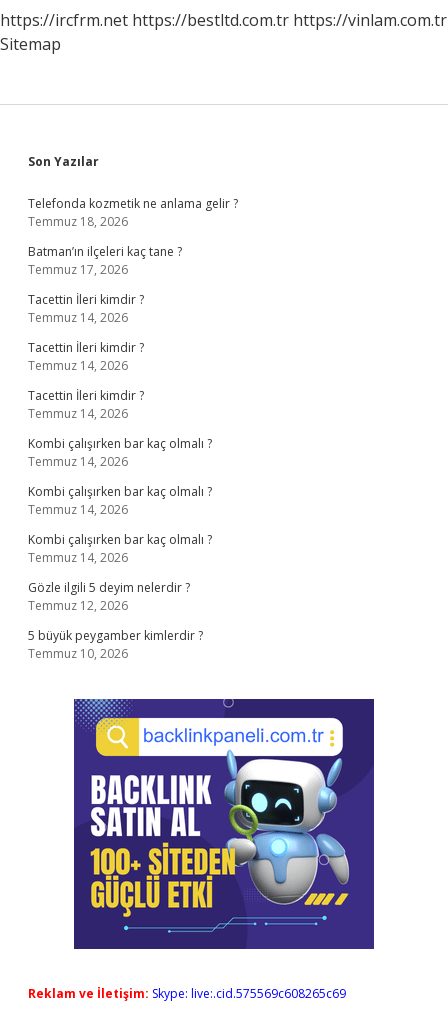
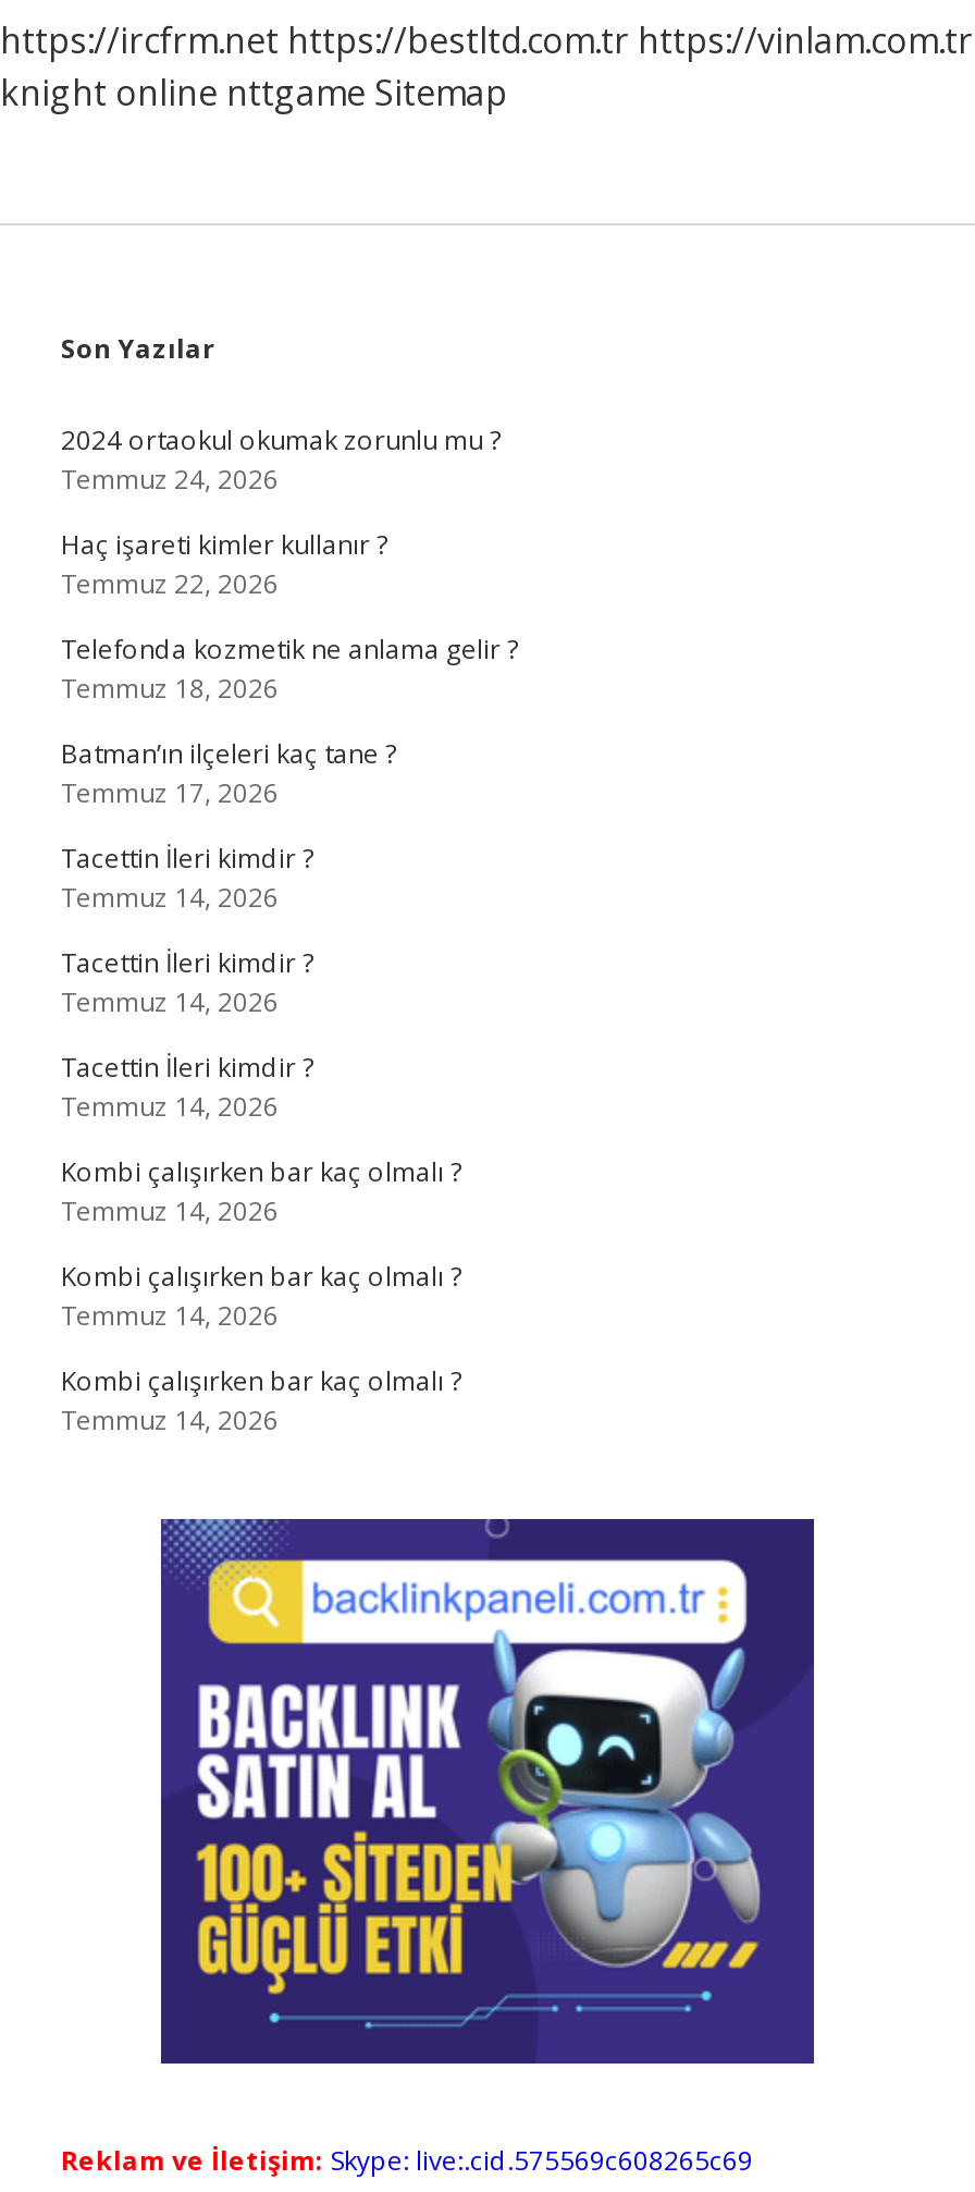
[0,33,61,55] Sitemap -> [0,69,507,117] knight online nttgame Sitemap
none -> [61,421,501,602] 2024 ortaokul okumak zorunlu mu ? | Temmuz 24, 2026 | Haç işareti kimler kullanır ? | Temmuz 22, 2026
moved [28,195,238,566] -> [61,630,518,1438]: Telefonda kozmetik ne anlama gelir ? | Temmuz 18, 2026 | Batman’ın ilçeleri kaç tane ? | ... | Kombi çalışırken bar kaç olmalı ? | Temmuz 14, 2026
[28,579,203,662] Gözle ilgili 5 deyim nelerdir ? | Temmuz 12, 2026 | 5 büyük peygamber kimlerdir ? | Temmuz 10, 2026 -> none

